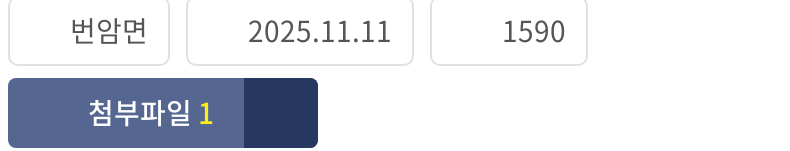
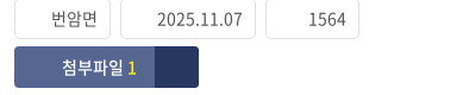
[248,10,392,50] 2025.11.11 -> [157,6,243,30] 2025.11.07
[502,10,566,50] 1590 -> [308,6,346,30] 1564

